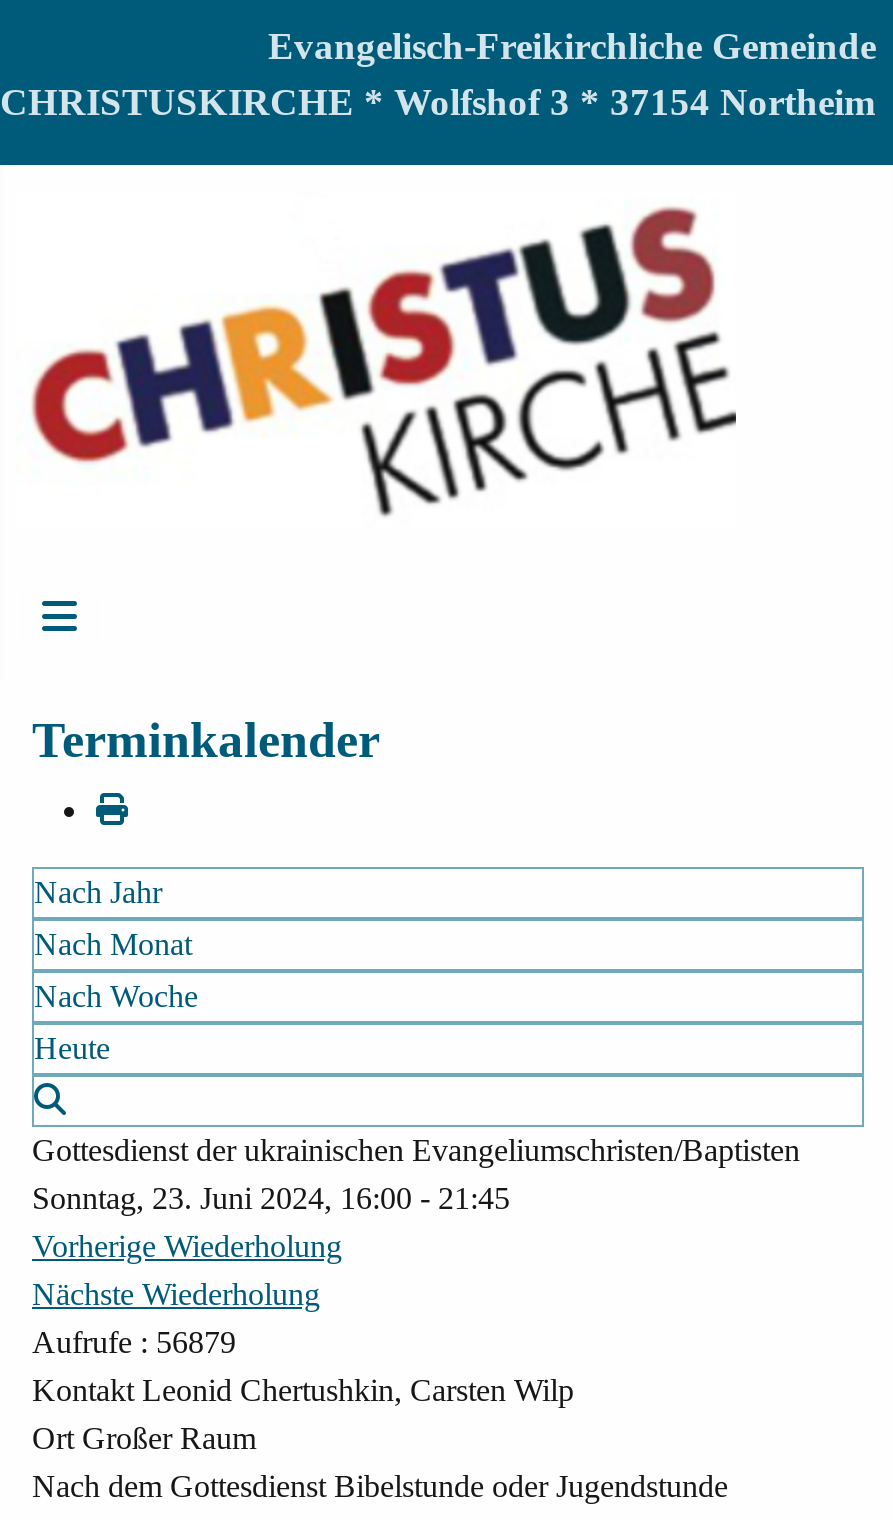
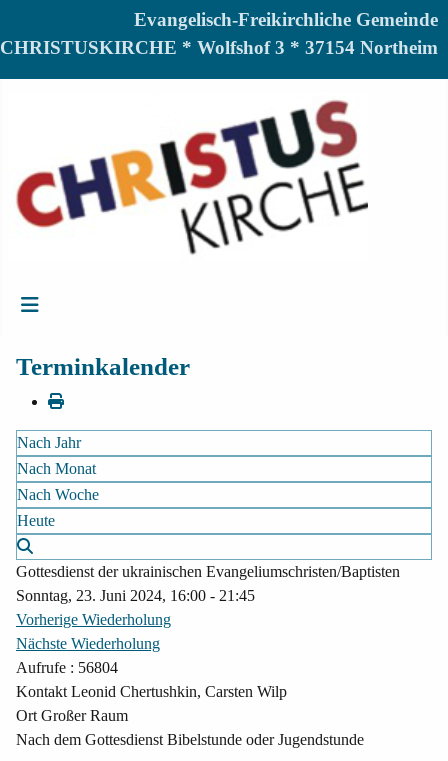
[32,1325,236,1359] Aufrufe: 56879 -> [16,659,118,676] Aufrufe: 56804

